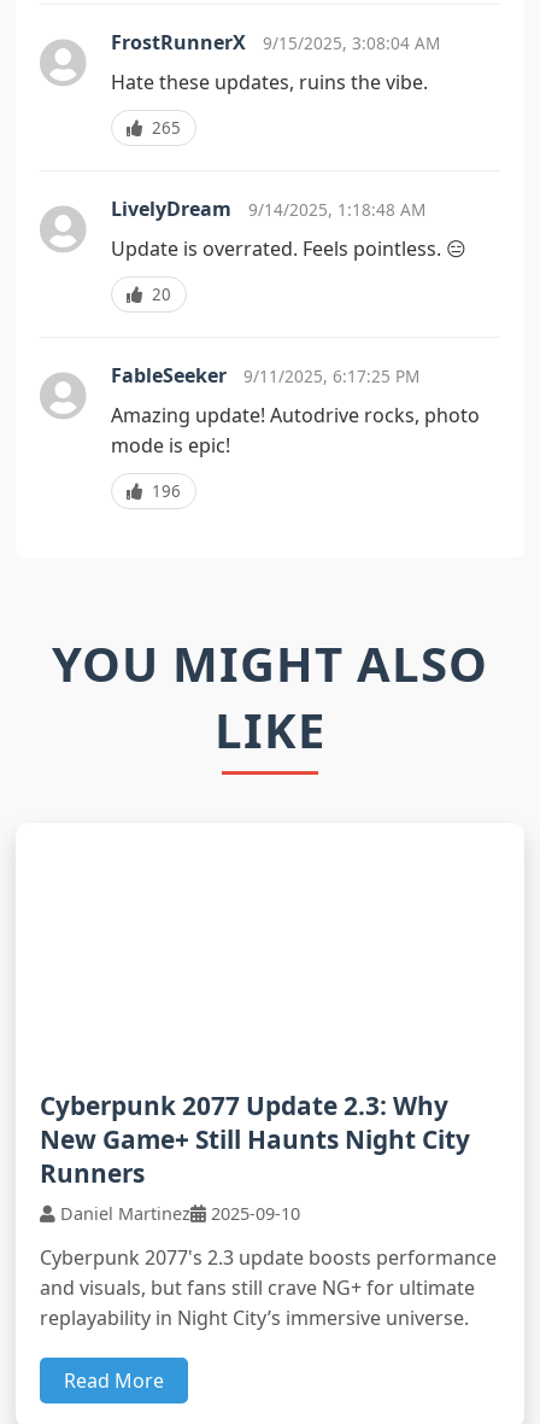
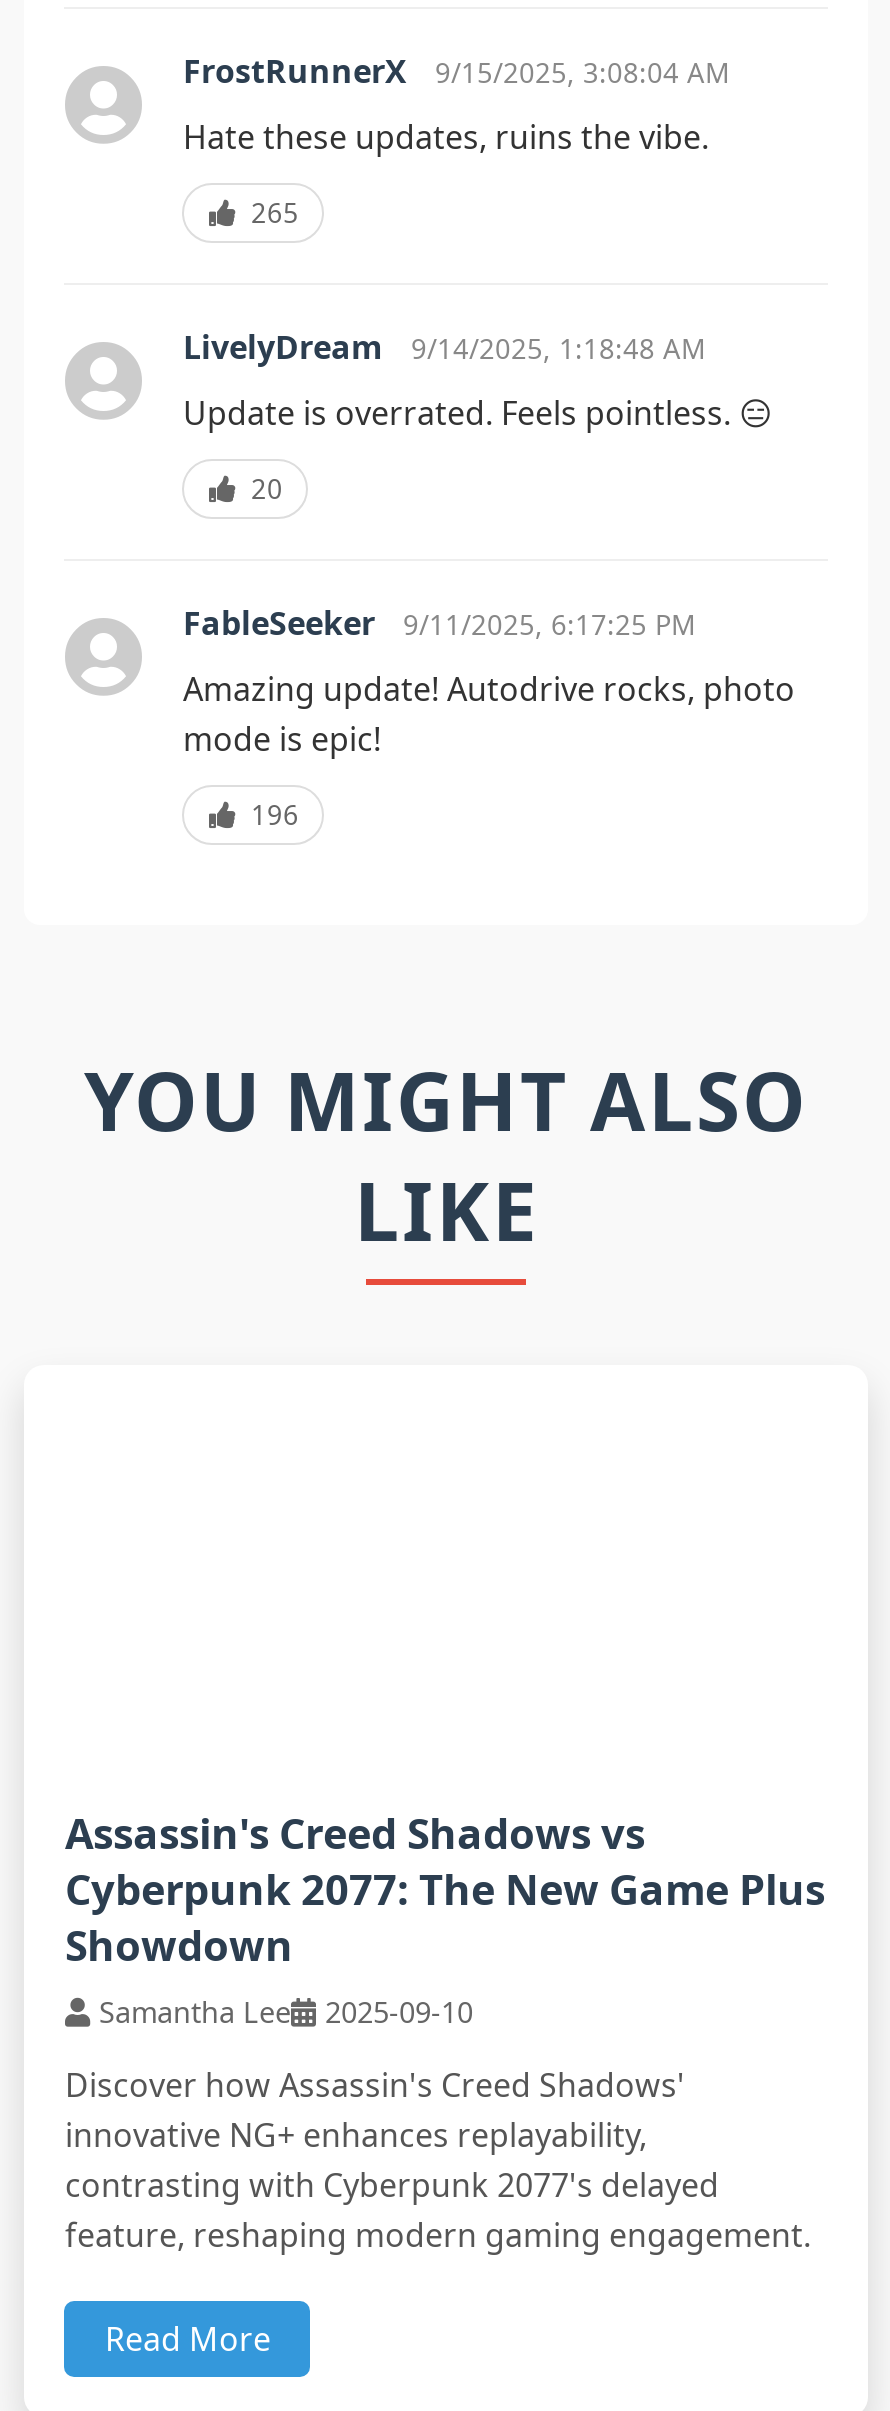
[40,1089,471,1225] Cyberpunk 2077 Update 2.3: Why | New Game+ Still Haunts Night City | Runners | Daniel Martinez -> [65,1805,825,2031] Assassin's Creed Shadows vs | Cyberpunk 2077: The New Game Plus | Showdown | Samantha Lee
[40,1244,497,1331] Cyberpunk 2077's 2.3 update boosts performance | and visuals, but fans still crave NG+ for ultimate | replayability in Night City’s immersive universe. -> [65,2063,811,2257] Discover how Assassin's Creed Shadows' | innovative NG+ enhances replayability, | contrasting with Cyberpunk 2077's delayed | feature, reshaping modern gaming engagement.

